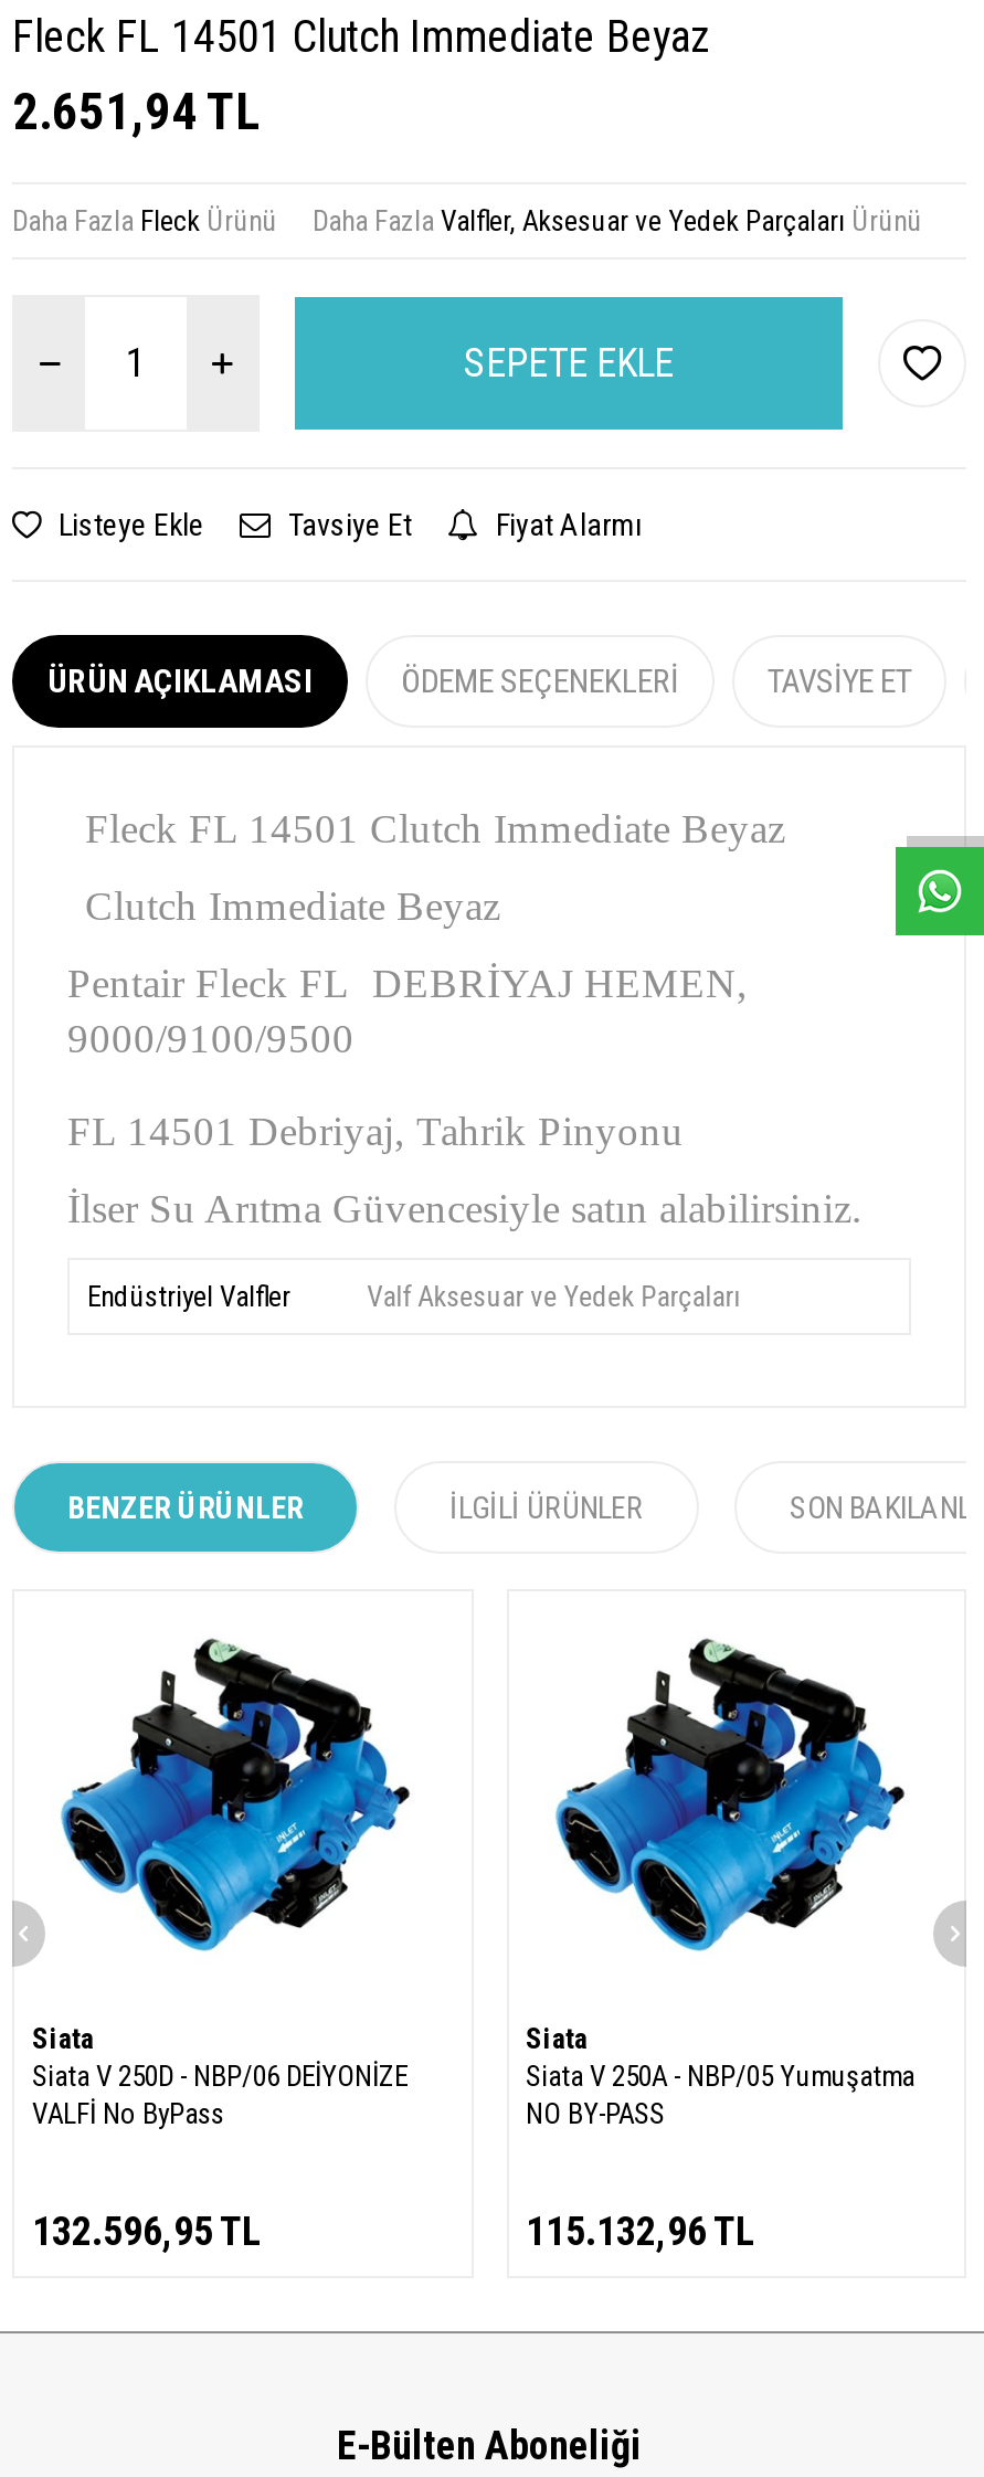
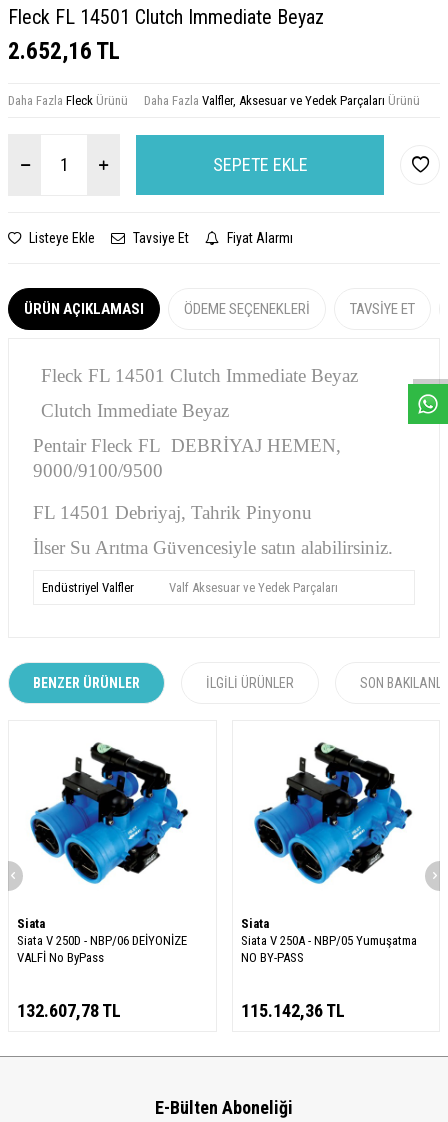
[12,82,260,142] 2.651,94 TL -> [8,38,120,65] 2.652,16 TL
[32,2207,262,2253] 132.596,95 TL -> [17,1000,121,1021] 132.607,78 TL
[526,2207,755,2253] 115.132,96 TL -> [240,1000,344,1021] 115.142,36 TL

